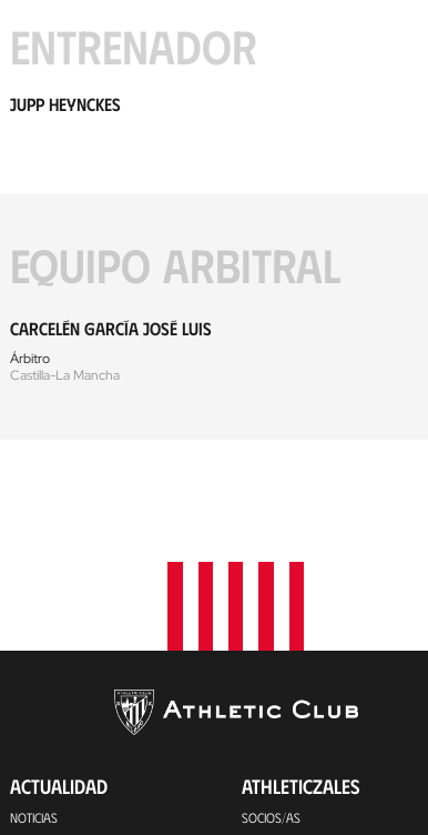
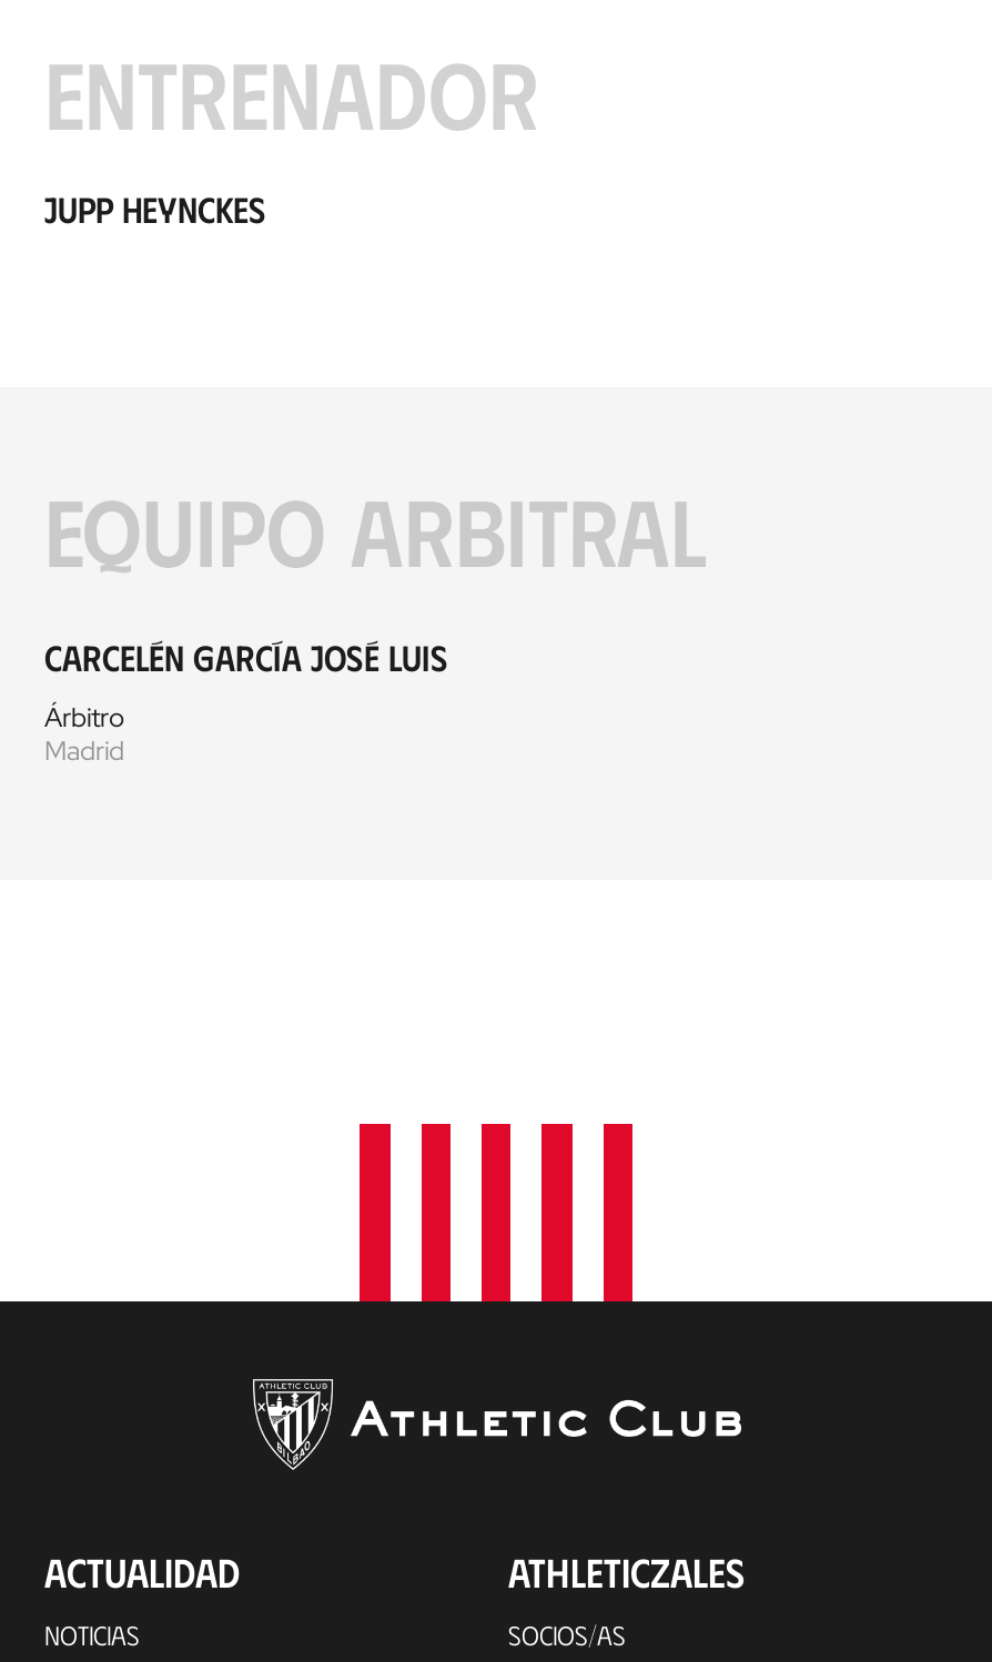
[10,366,120,384] Castilla-La Mancha -> [44,733,124,769] Madrid

